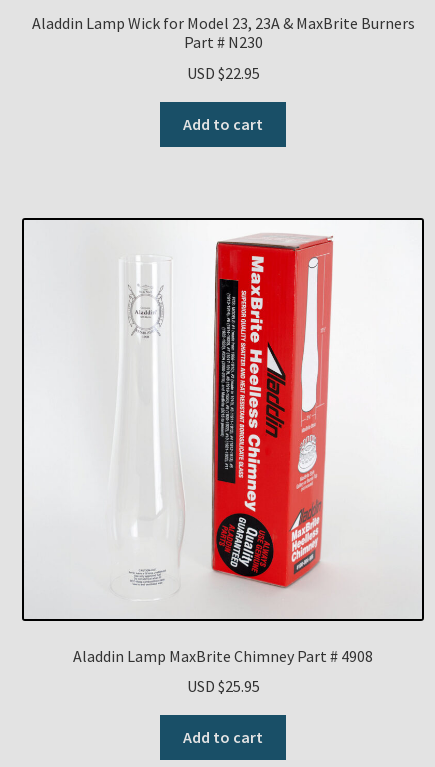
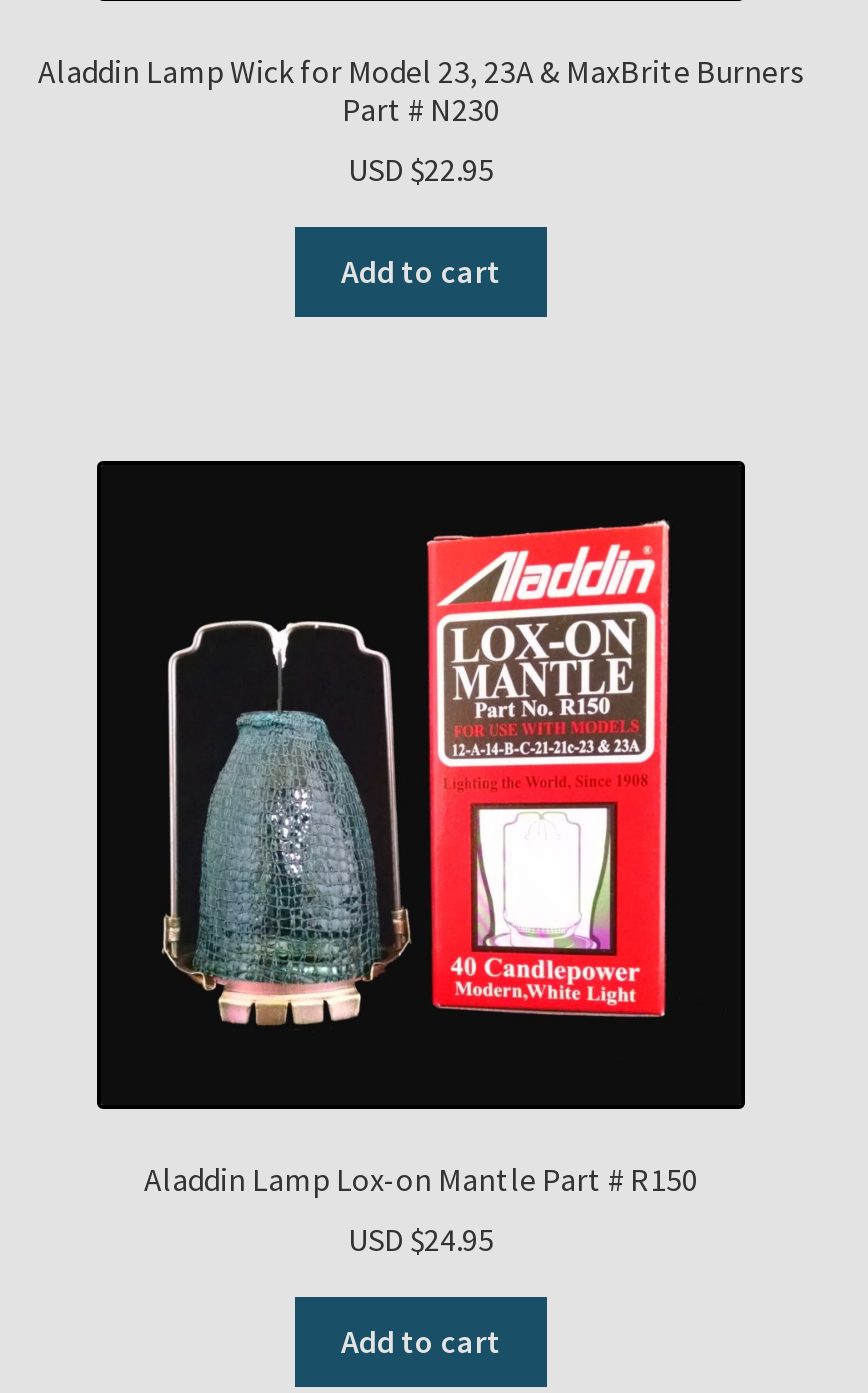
[21,217,425,666] [image] | Aladdin Lamp MaxBrite Chimney Part # 4908 -> [95,460,749,1198] [image] | Aladdin Lamp Lox-on Mantle Part # R150
[186,676,259,696] USD $25.95 -> [348,1219,494,1259] USD $24.95

